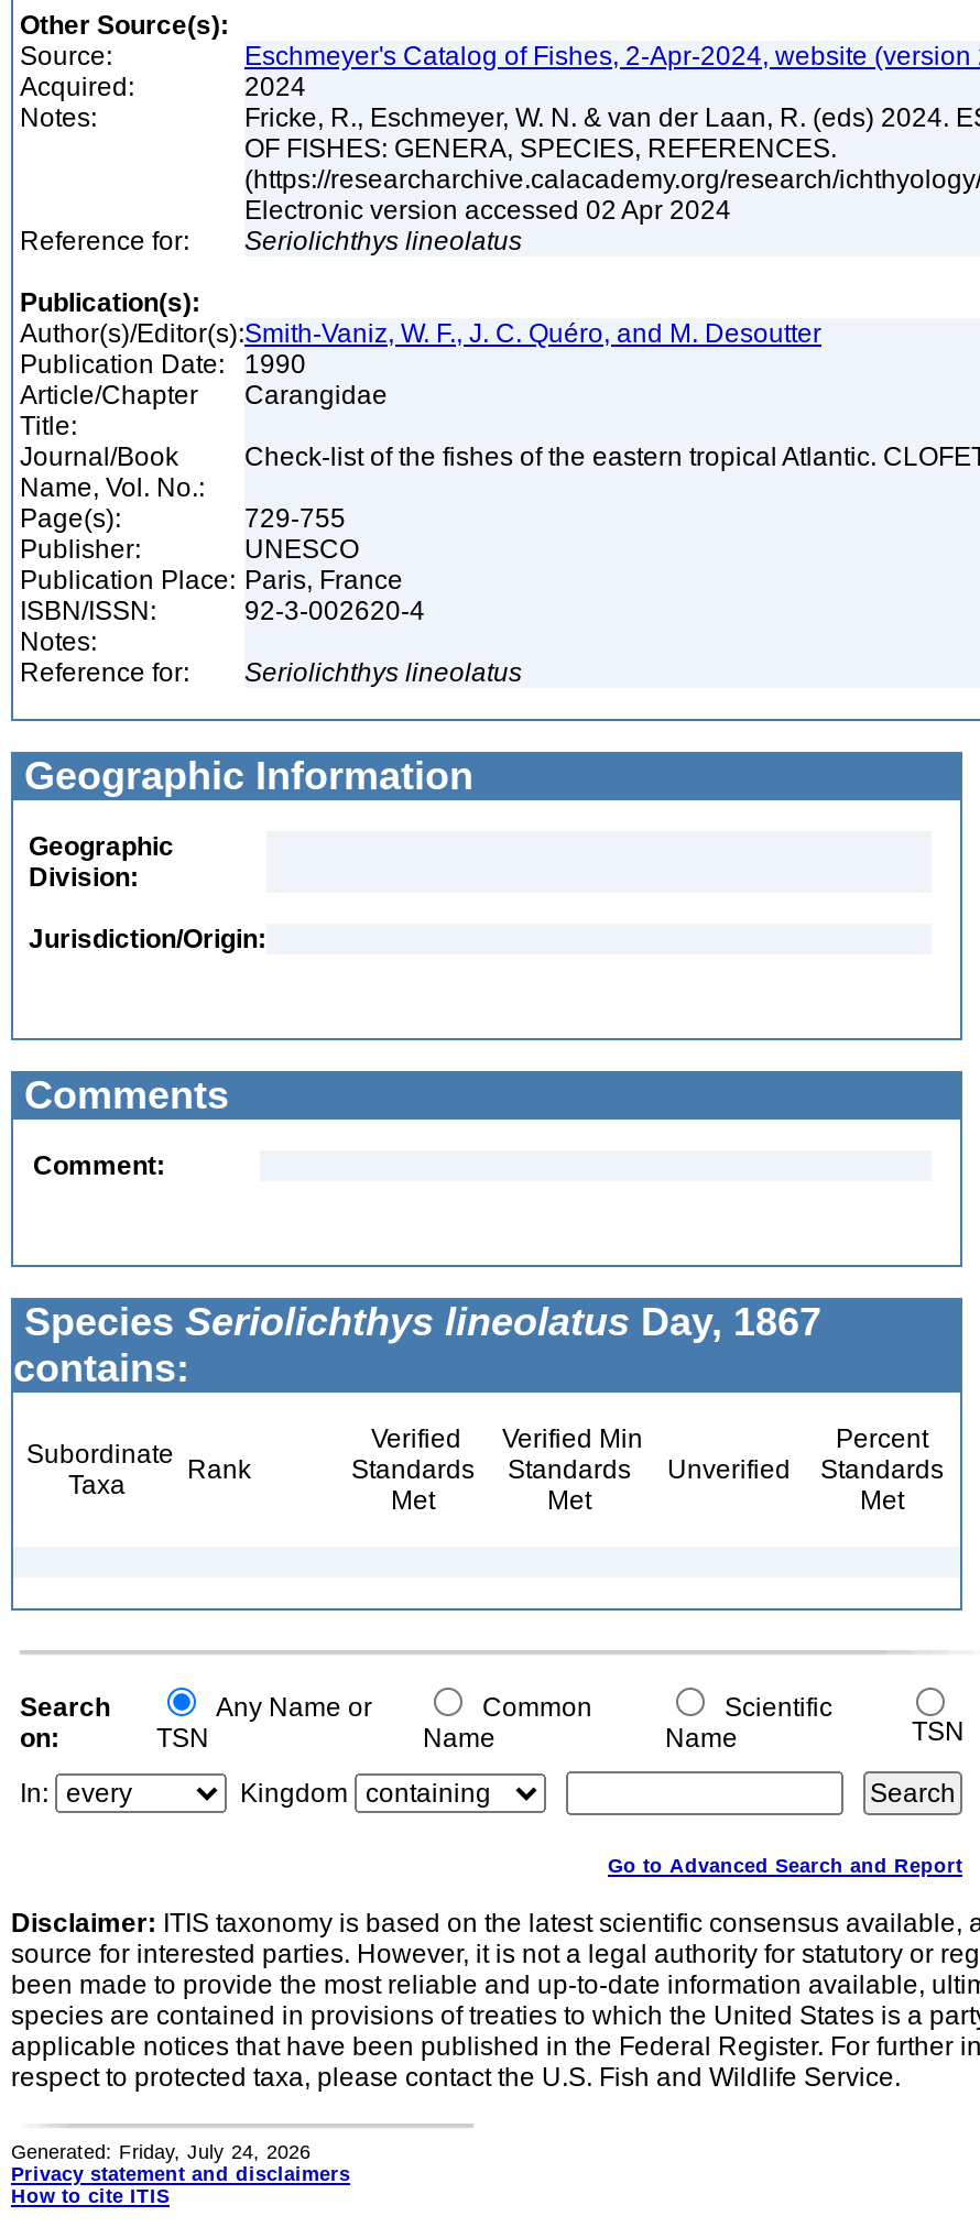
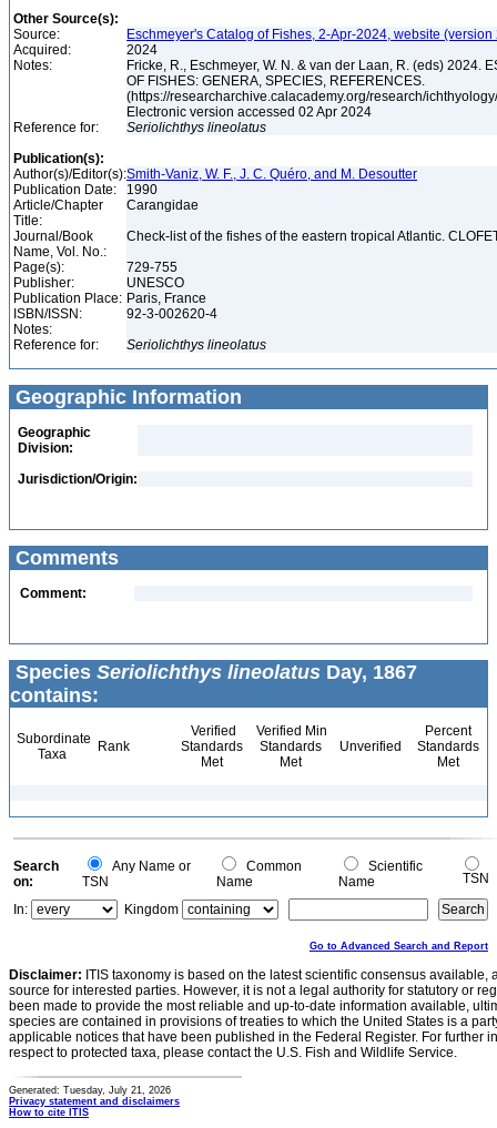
[11,2141,311,2163] Generated: Friday, July 24, 2026 -> [9,1085,171,1096] Generated: Tuesday, July 21, 2026

